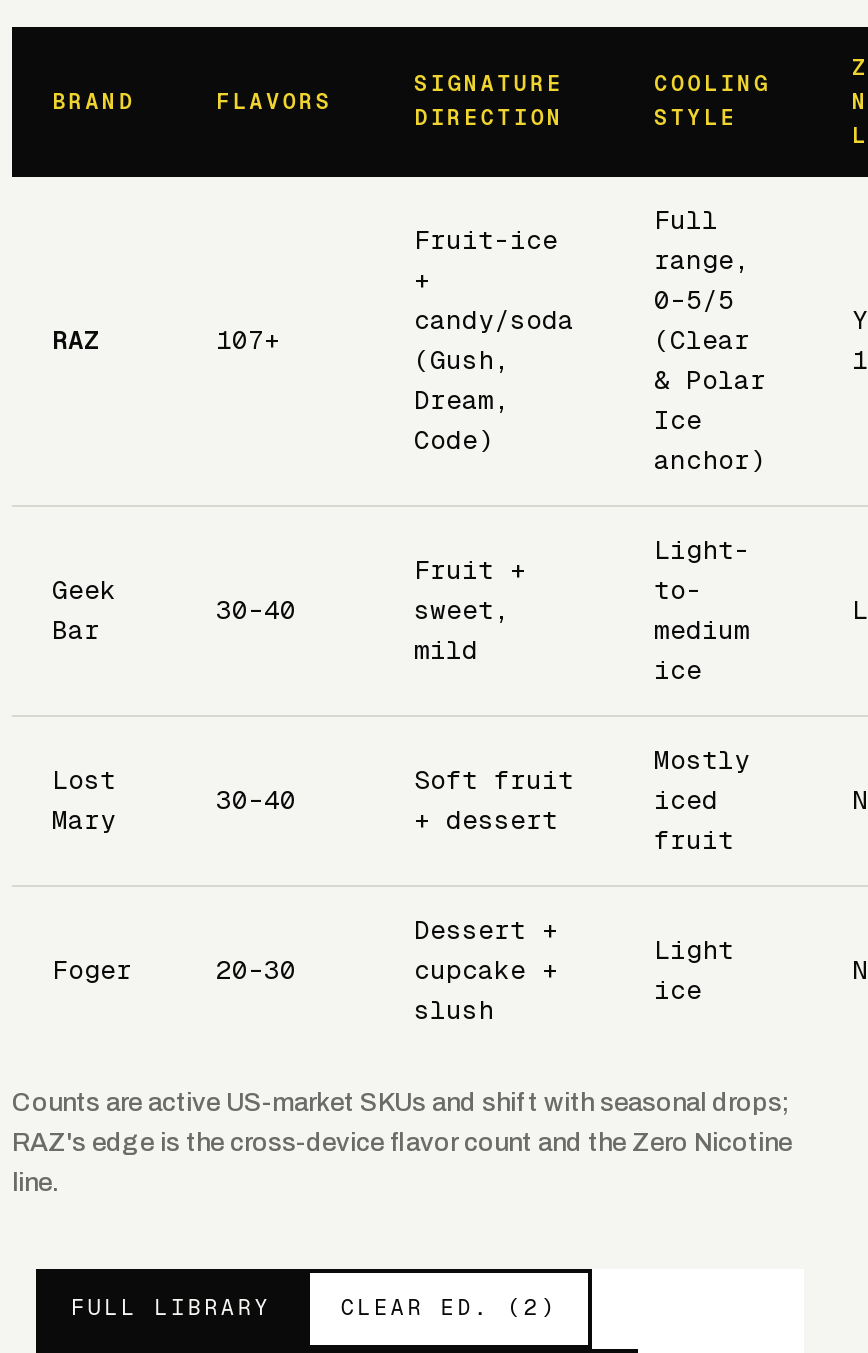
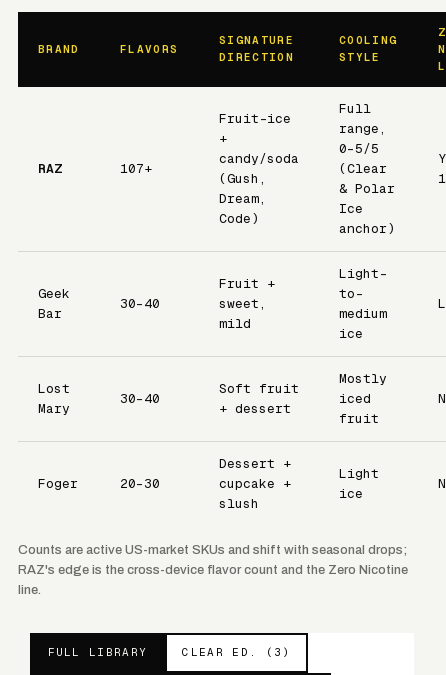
[341,1293,557,1321] CLEAR ED. (2) -> [182,645,290,659] CLEAR ED. (3)

